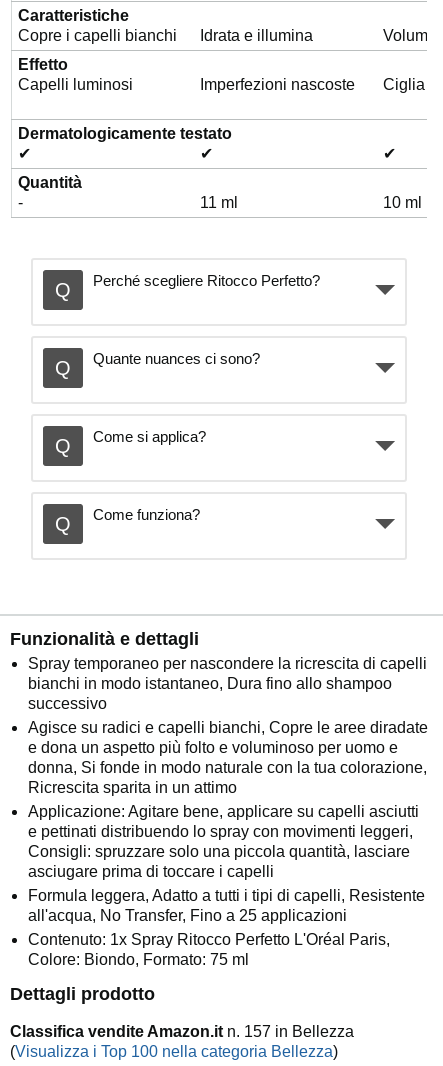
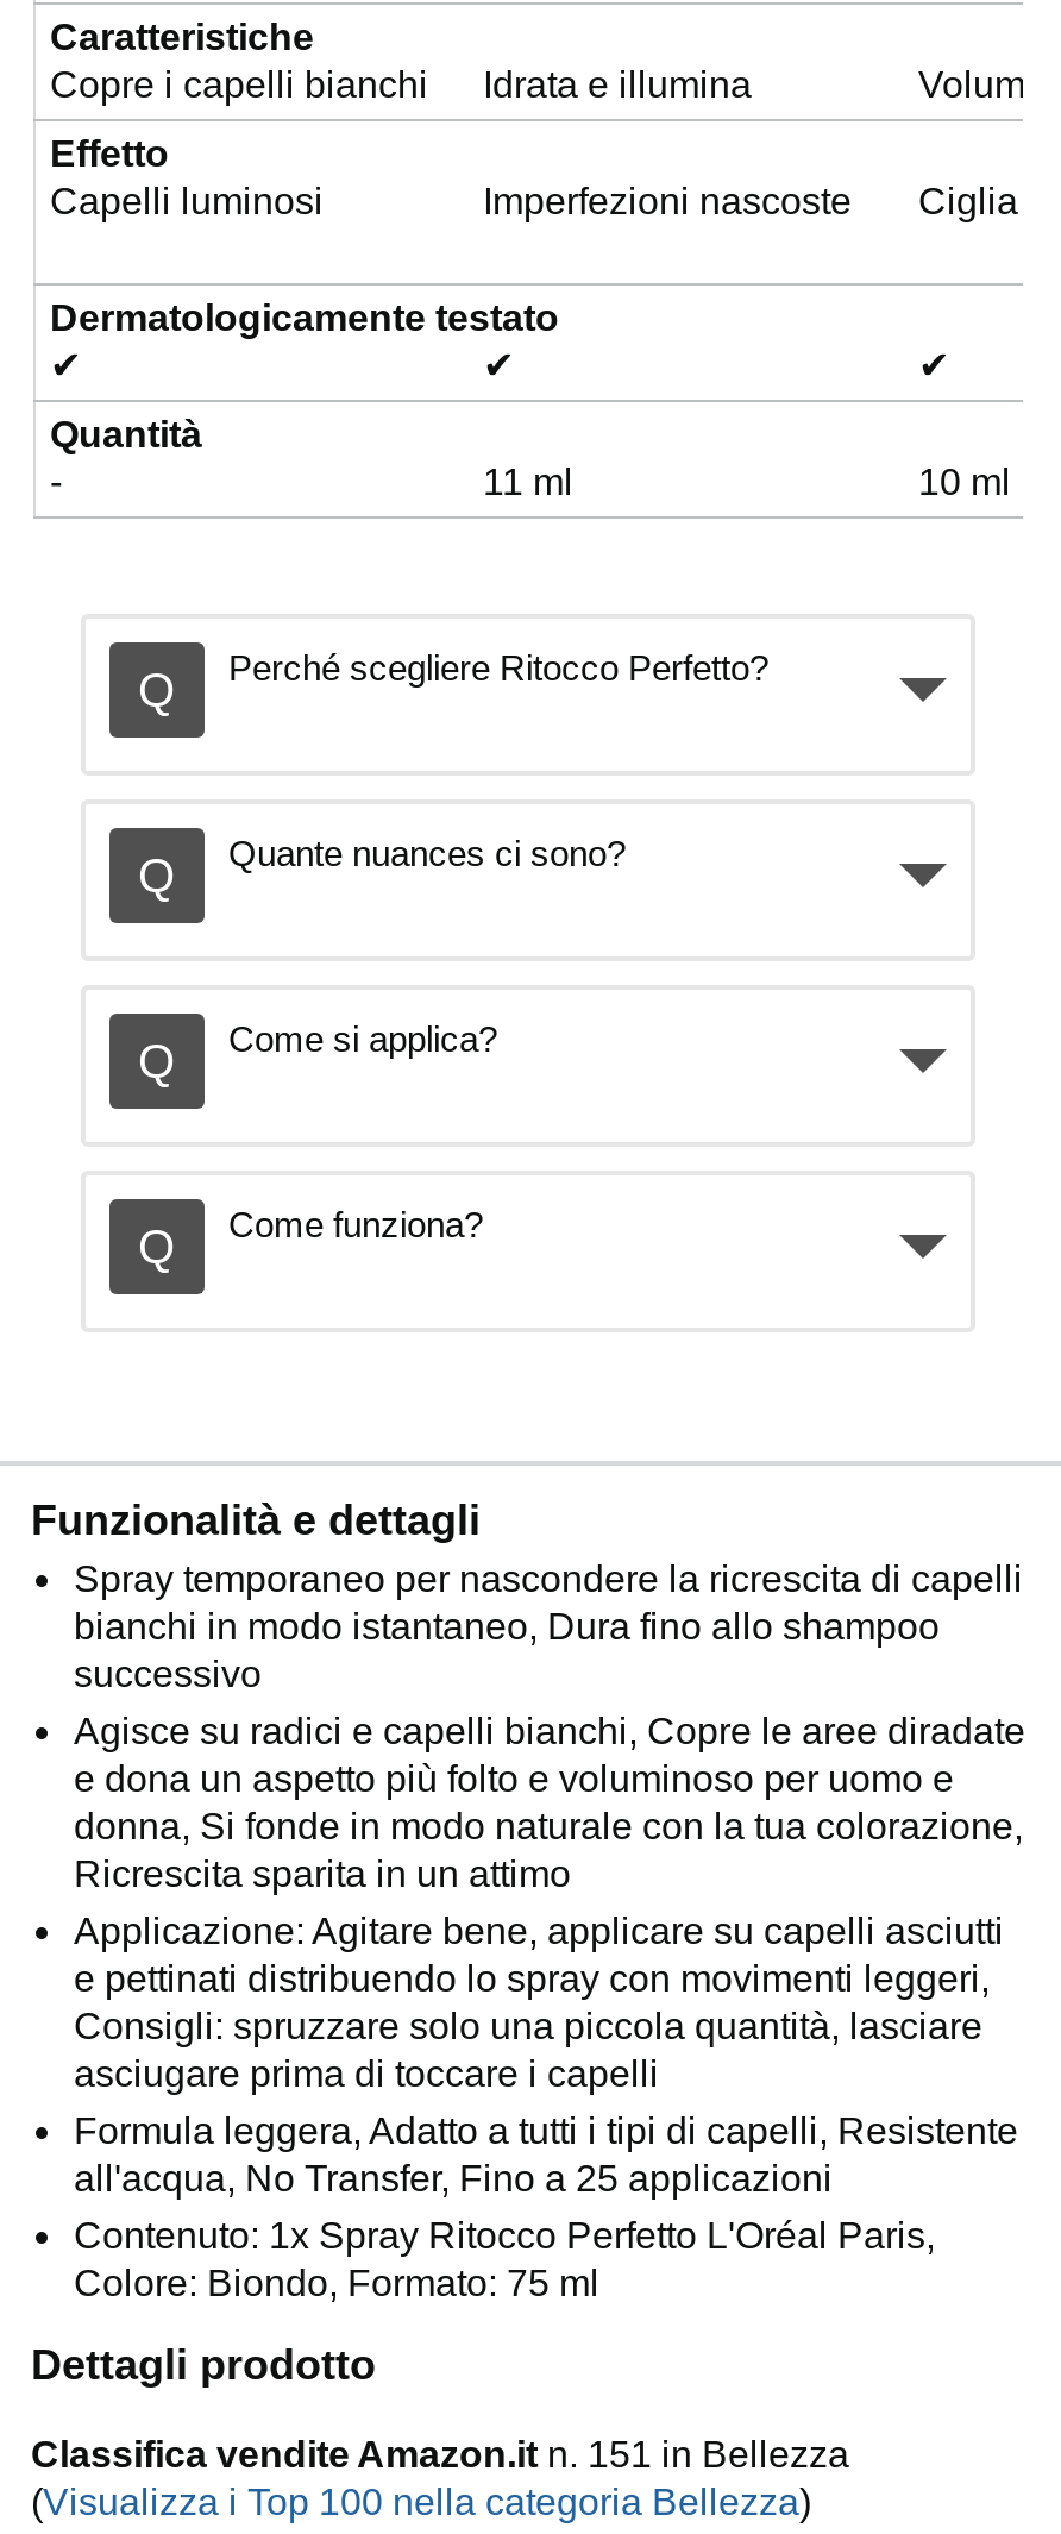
[10,1022,354,1039] Classifica vendite Amazon.it n. 157 in Bellezza -> [31,2433,849,2473] Classifica vendite Amazon.it n. 151 in Bellezza

